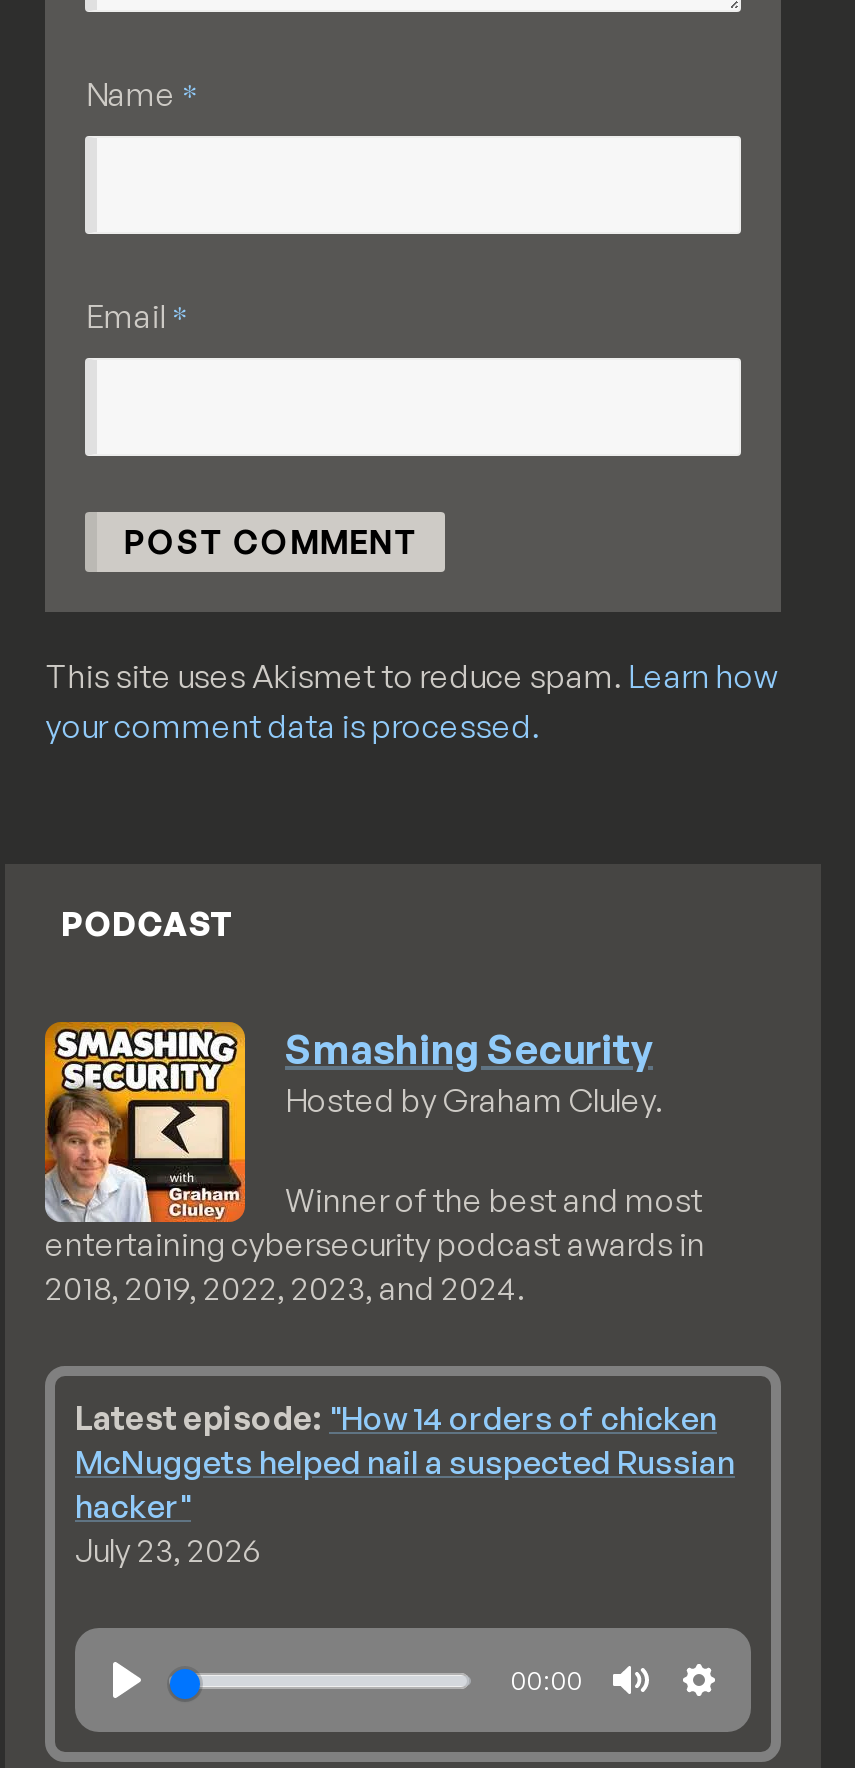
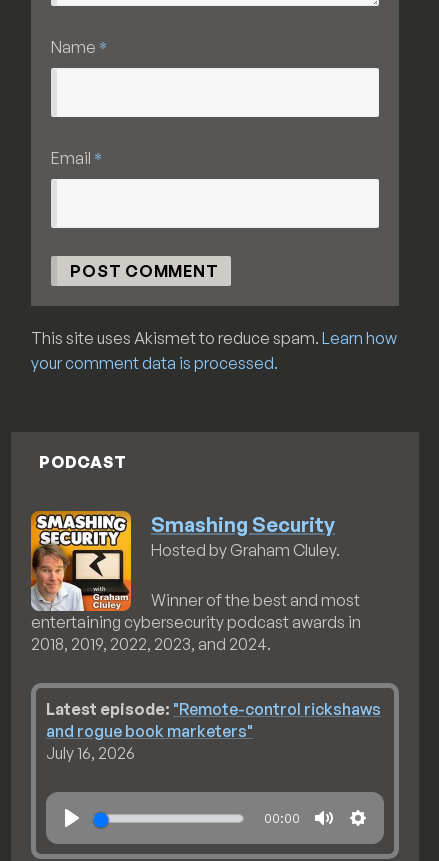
[75,1398,735,1570] Latest episode: "How 14 orders of chicken | McNuggets helped nail a suspected Russian | hacker" | July 23, 2026 -> [46,699,381,763] Latest episode: "Remote-control rickshaws | and rogue book marketers" | July 16, 2026

